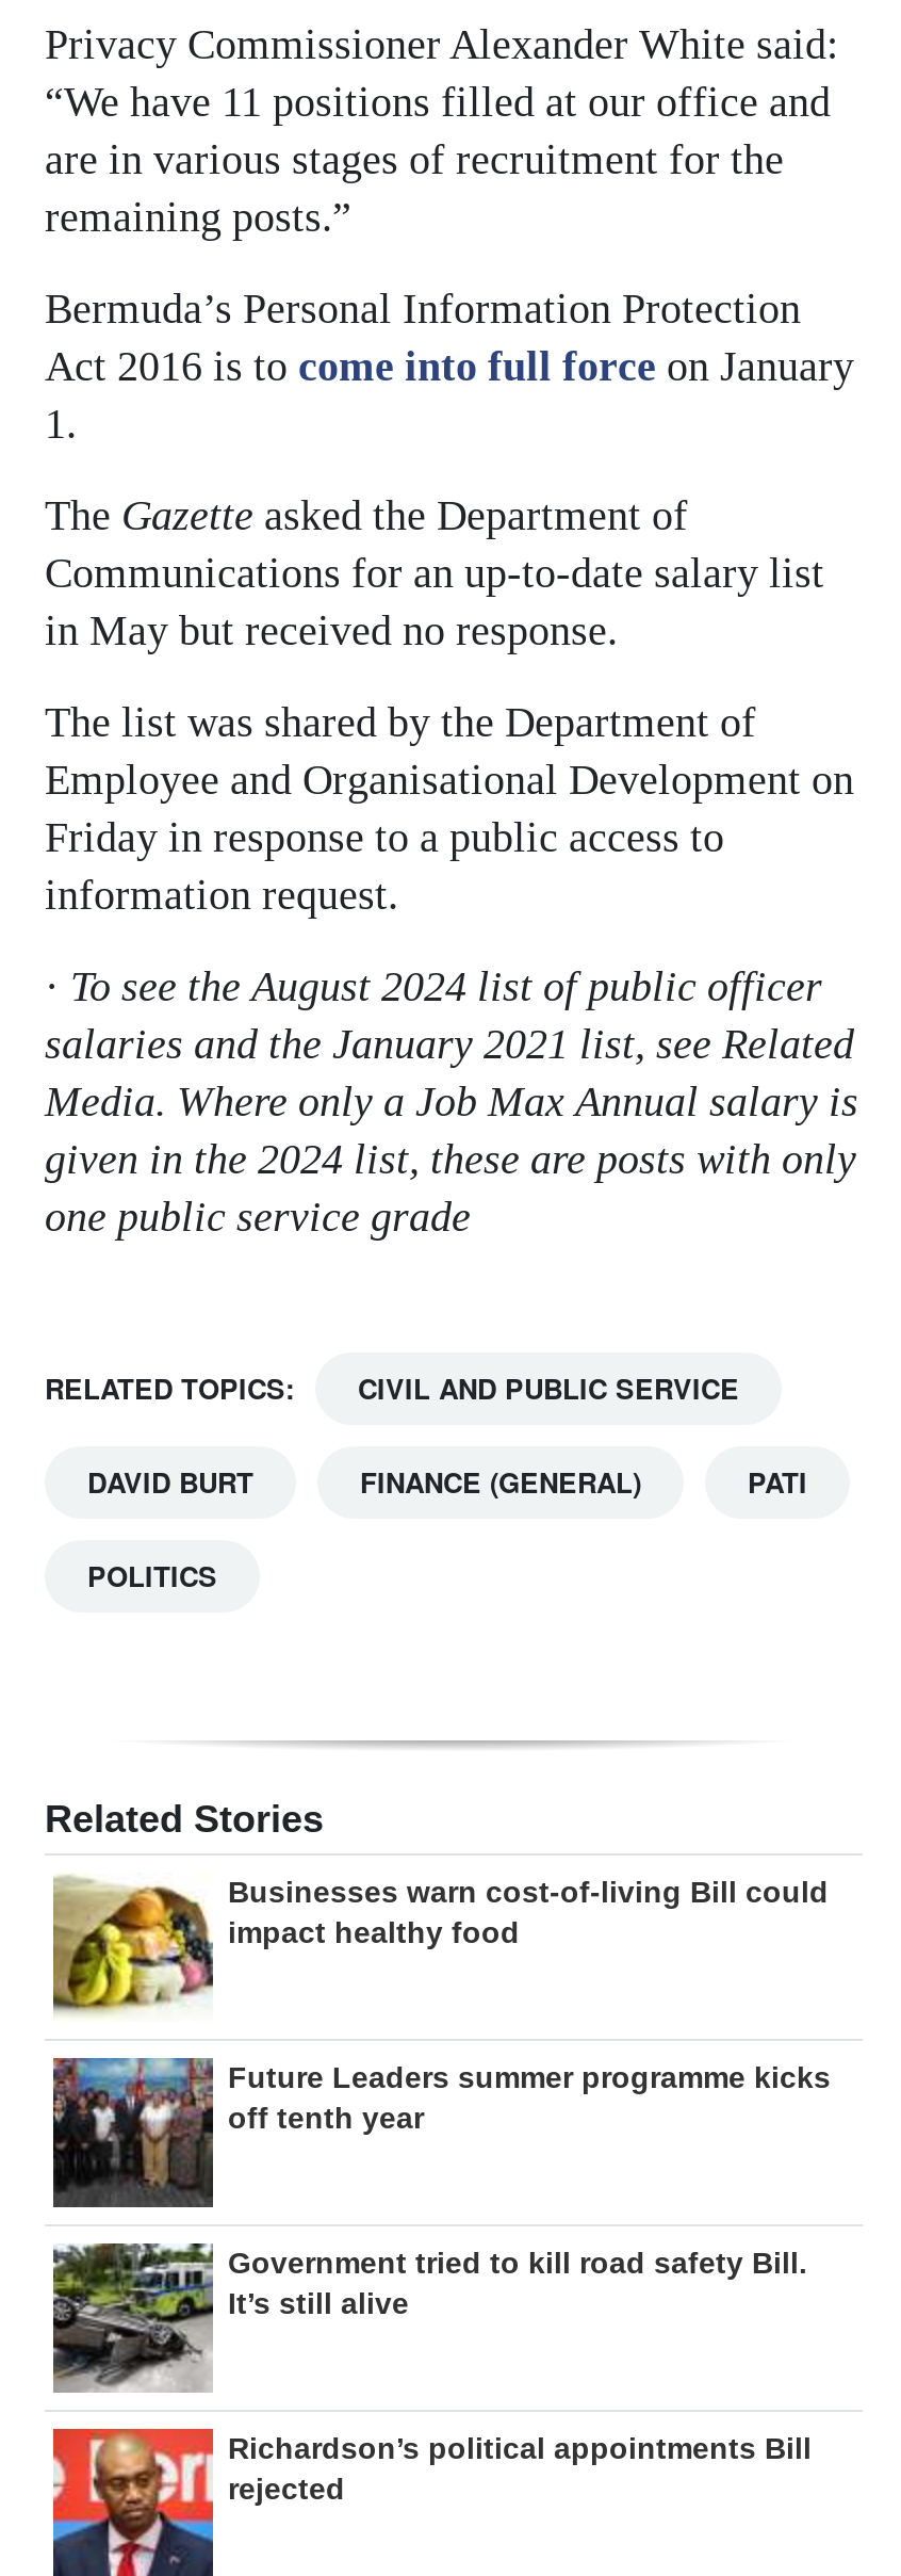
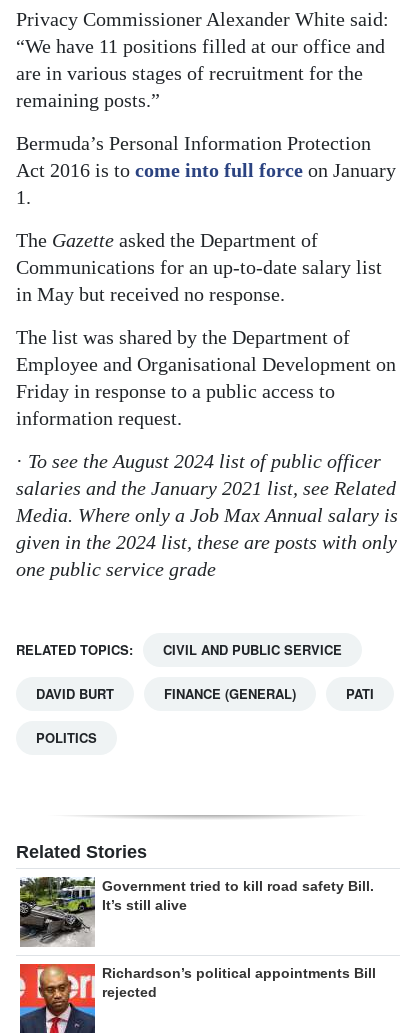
[51,1873,829,2018] [image] | Businesses warn cost-of-living Bill could | impact healthy food -> none
[51,2056,831,2209] [image] | Future Leaders summer programme kicks | off tenth year -> none

